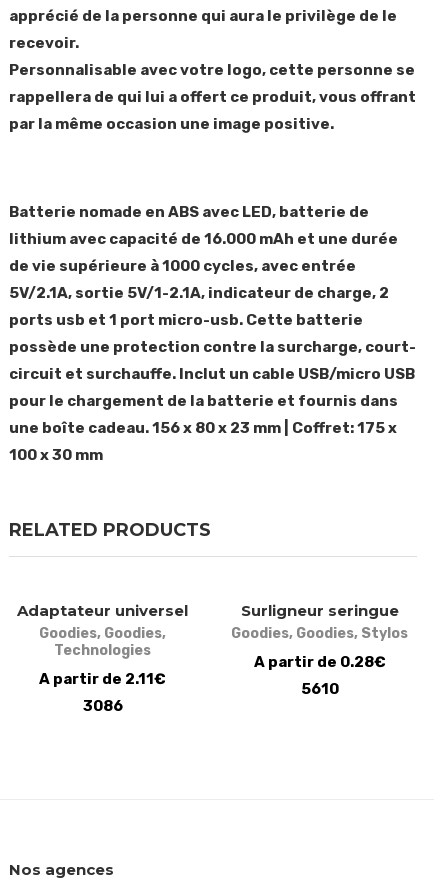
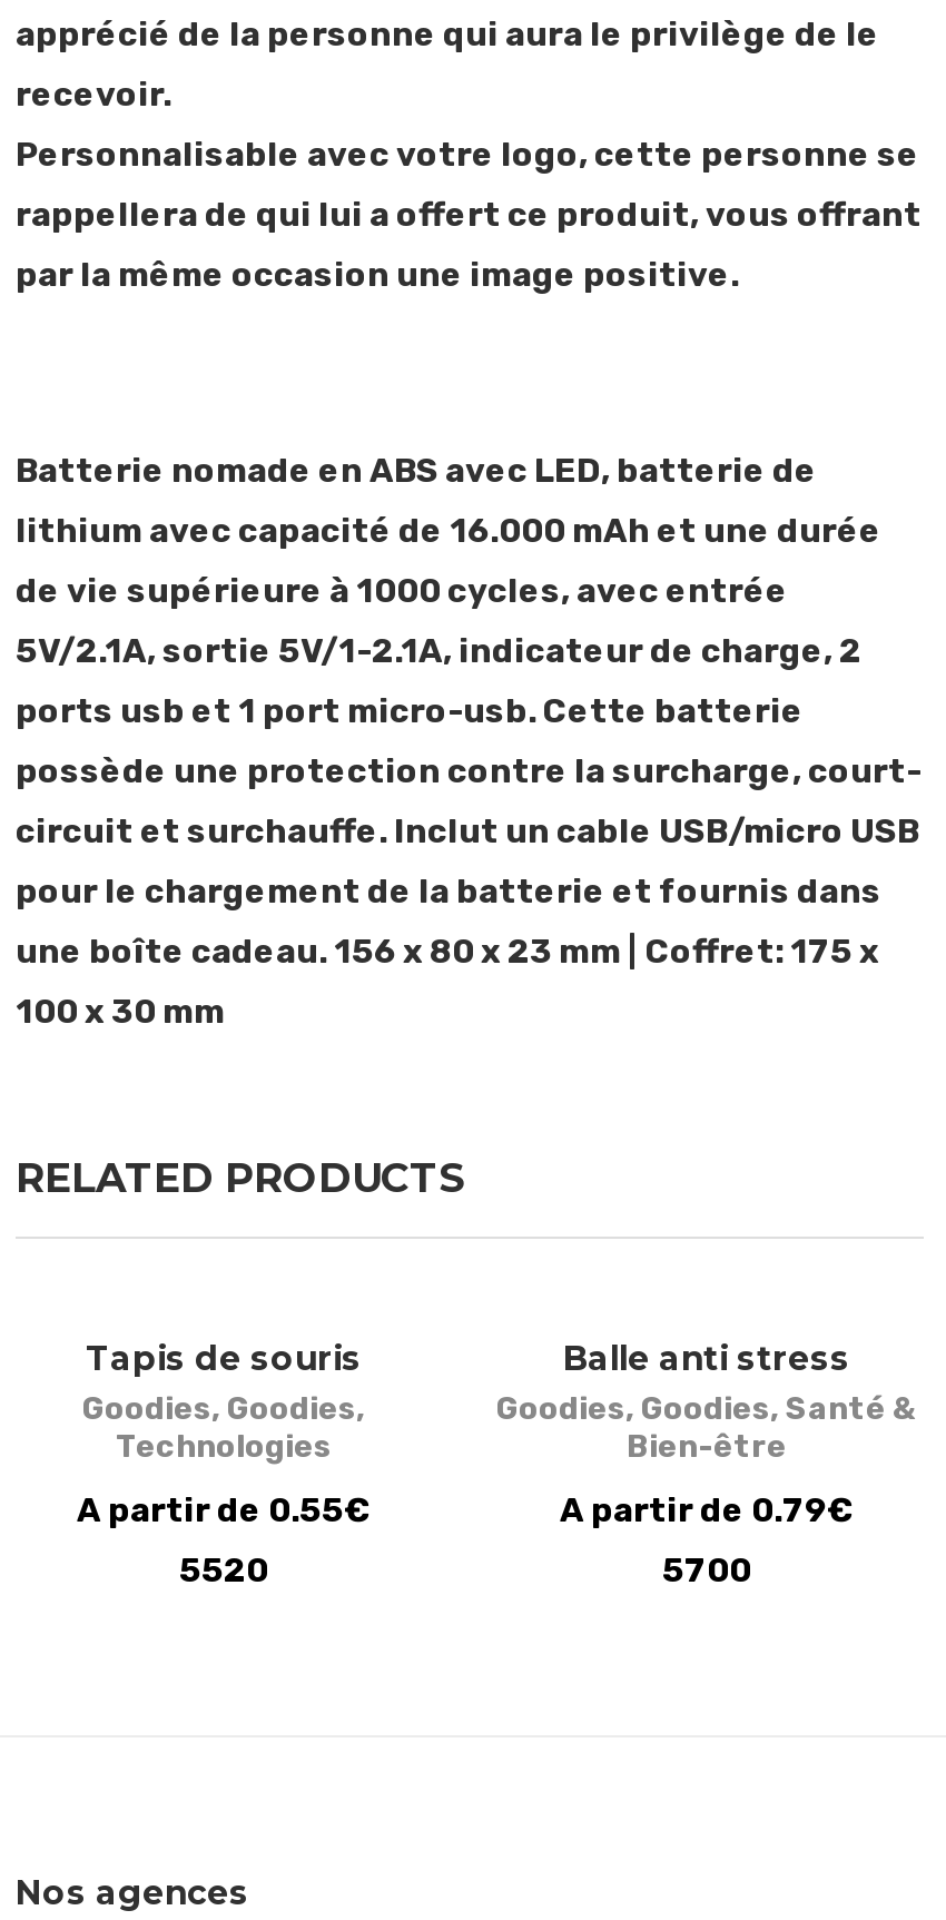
[17,600,188,619] Adaptateur universel -> [86,1336,362,1378] Tapis de souris
[231,600,408,641] Surligneur seringue | Goodies, Goodies, Stylos -> [496,1336,917,1465] Balle anti stress | Goodies, Goodies, Santé & | Bien-être
[253,652,385,670] A partir de 0.28€ -> [560,1489,854,1529] A partir de 0.79€
[39,669,166,687] A partir de 2.11€ -> [77,1489,371,1529] A partir de 0.55€
[300,679,338,697] 5610 -> [662,1549,751,1589] 5700
[82,696,122,714] 3086 -> [179,1549,268,1589] 5520

